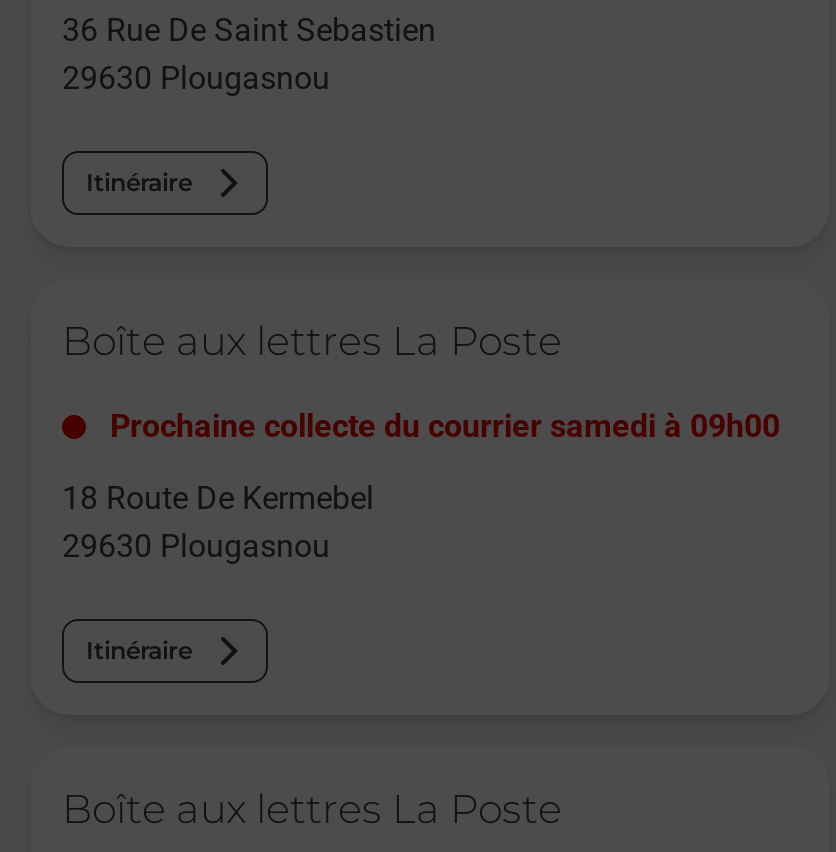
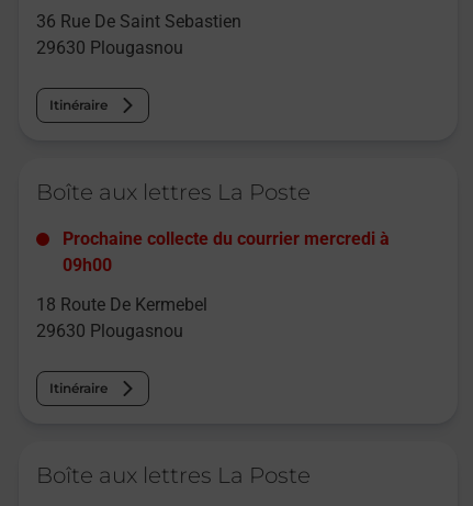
[110,408,780,446] Prochaine collecte du courrier samedi à 09h00 -> [63,229,390,276] Prochaine collecte du courrier mercredi à | 09h00

